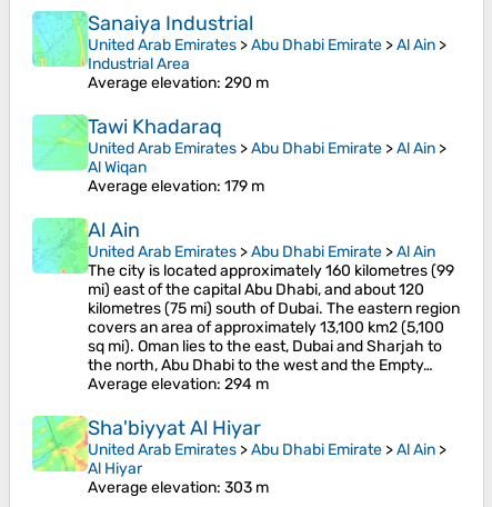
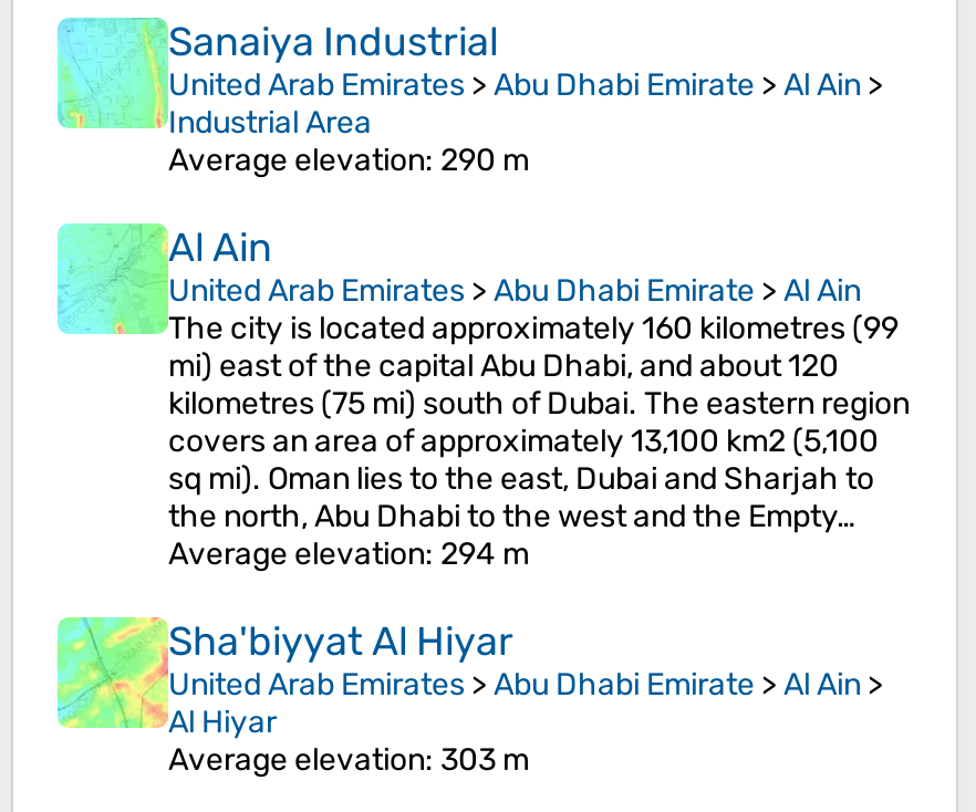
[31,115,446,196] [image] | Tawi Khadaraq | United Arab Emirates > Abu Dhabi Emirate > Al Ain > | Al Wiqan | Average elevation: 179 m -> none

